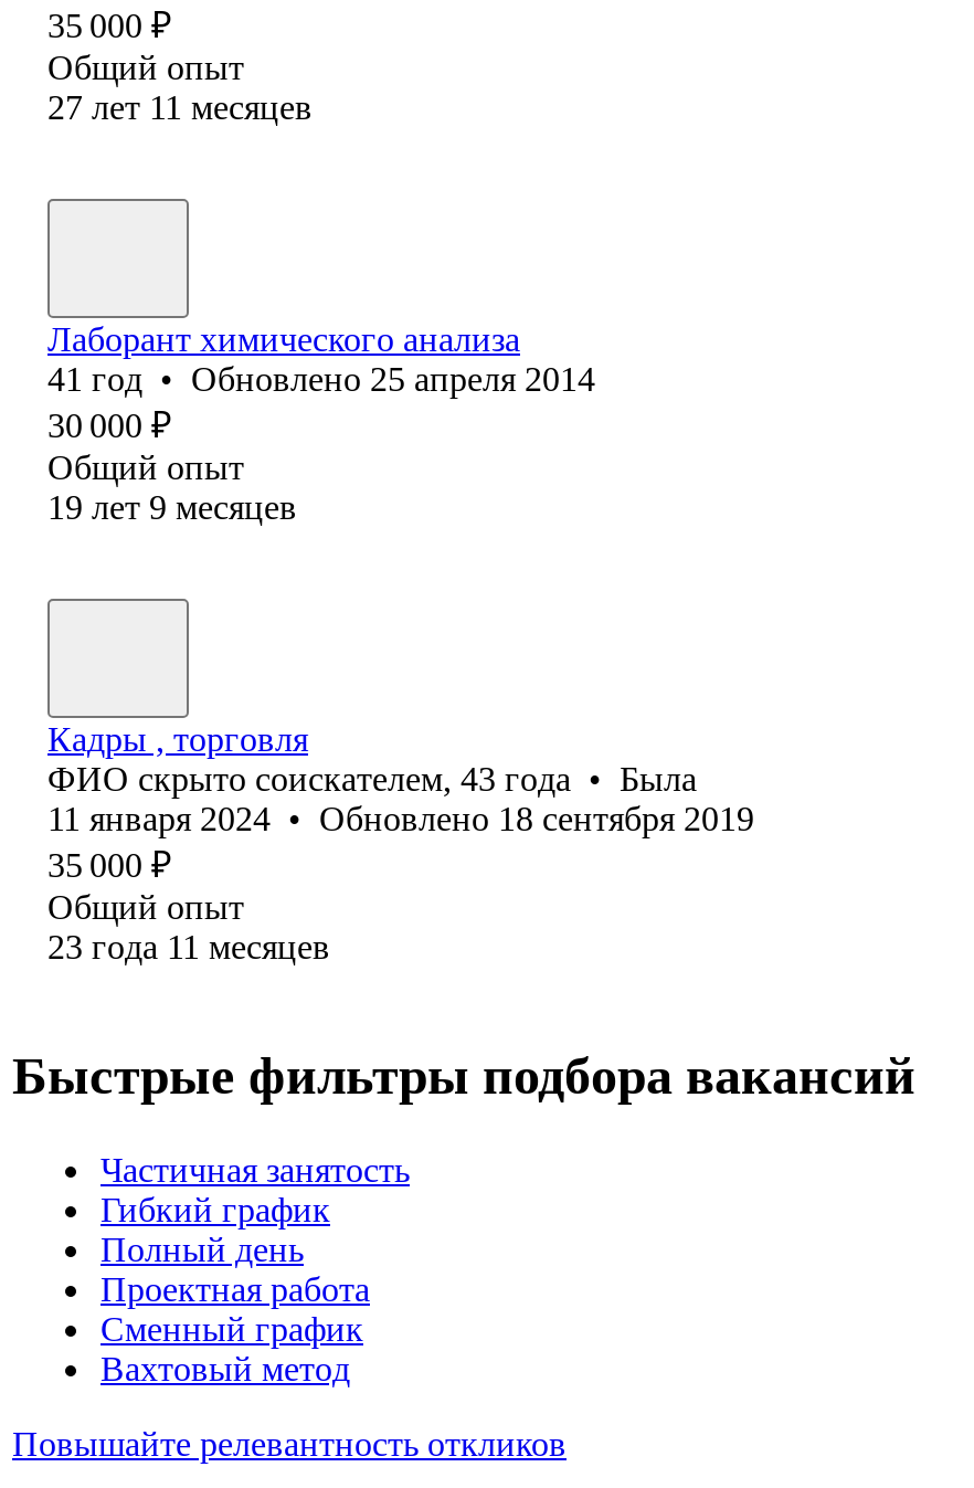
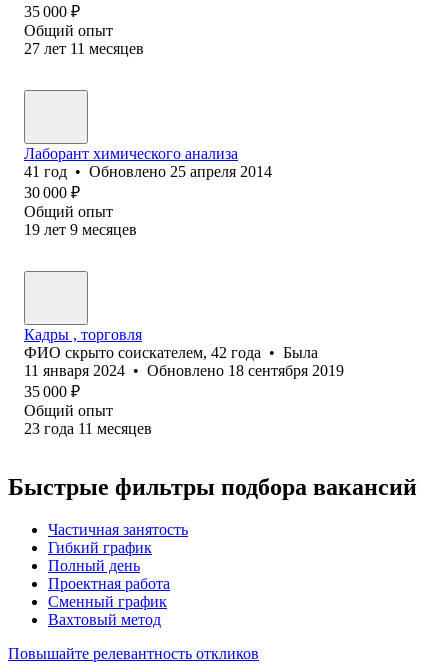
[47,760,697,797] ФИО скрыто соискателем, 43 года • Была -> [24,344,318,361] ФИО скрыто соискателем, 42 года • Была

